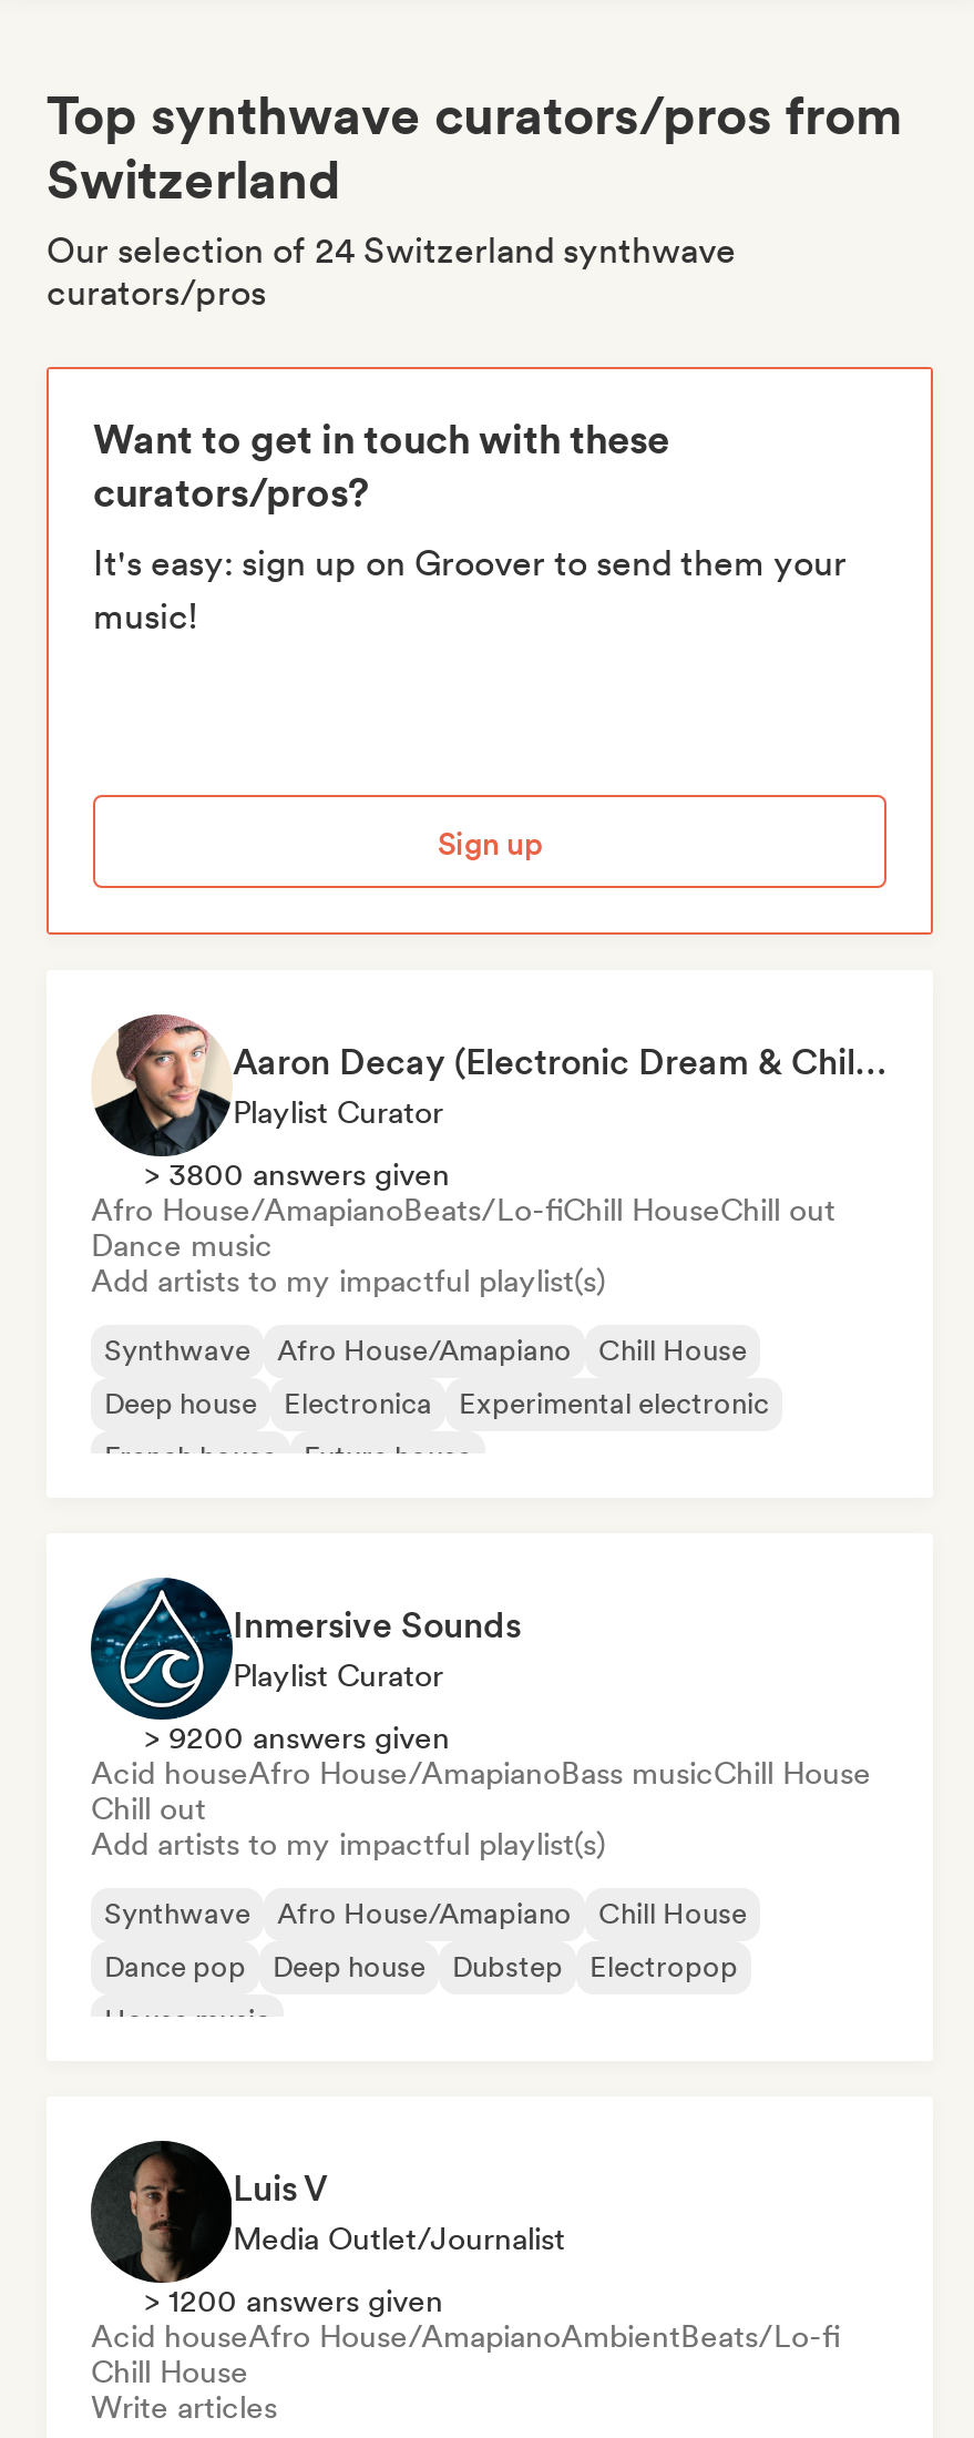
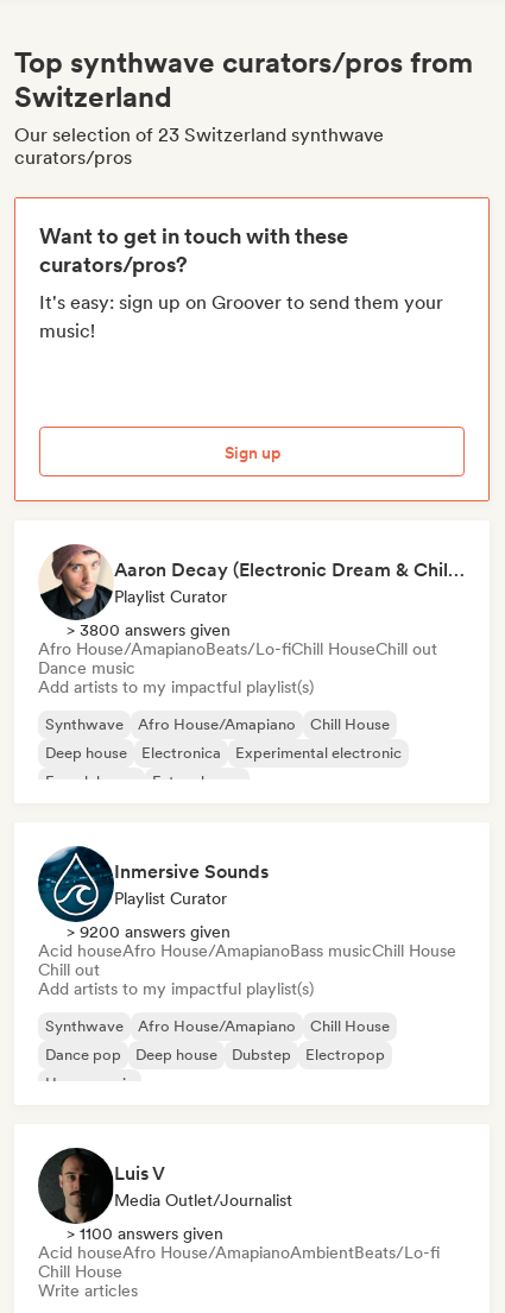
[47,229,736,272] Our selection of 24 Switzerland synthwave -> [14,124,384,146] Our selection of 23 Switzerland synthwave
[144,2283,443,2318] > 1200 answers given -> [67,1224,223,1243] > 1100 answers given

